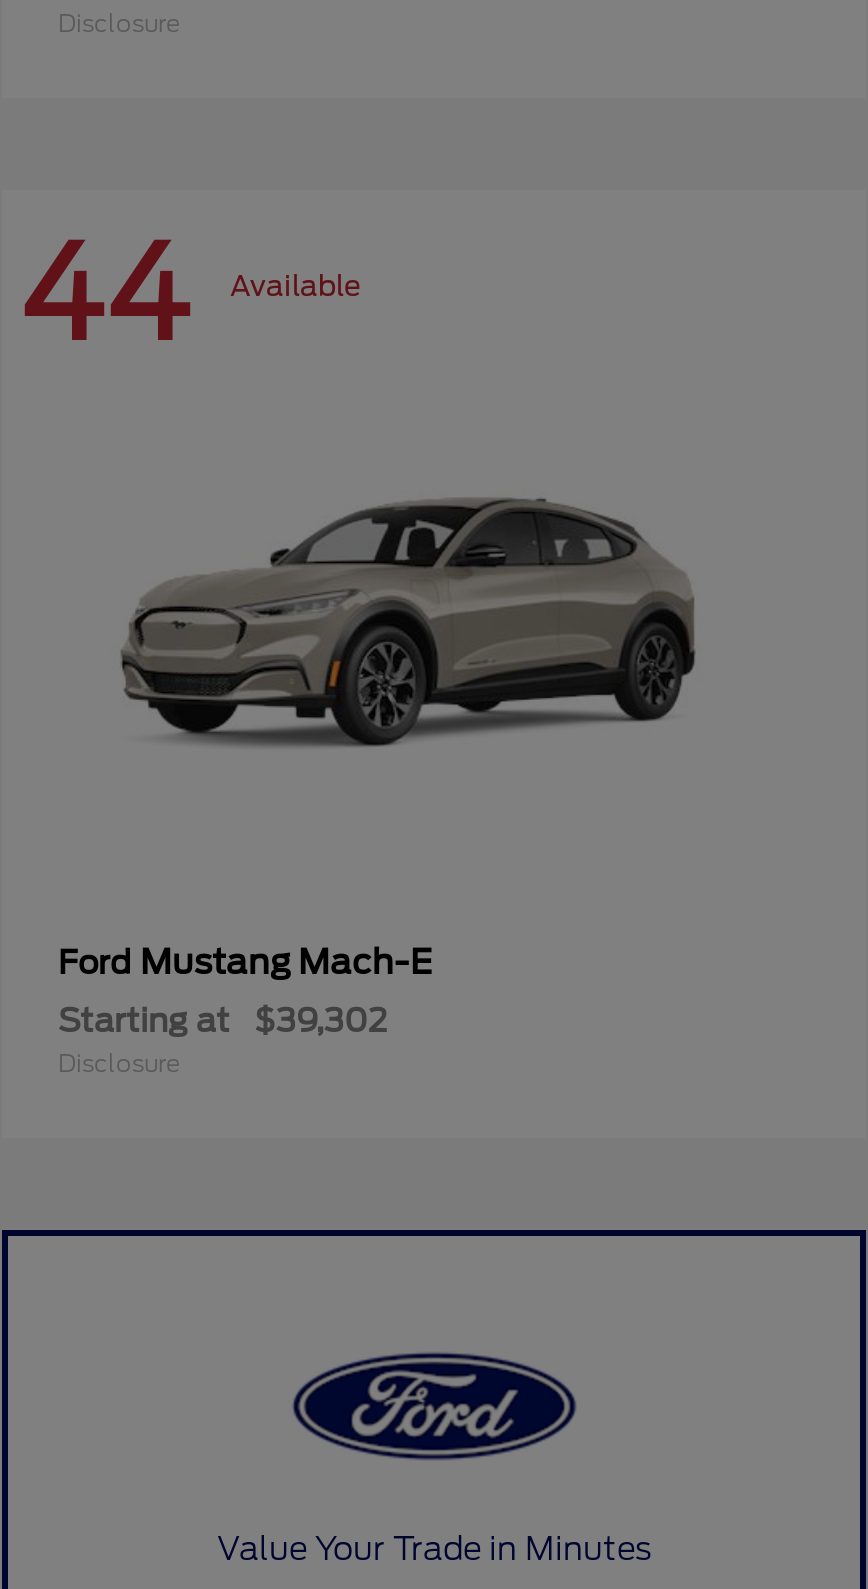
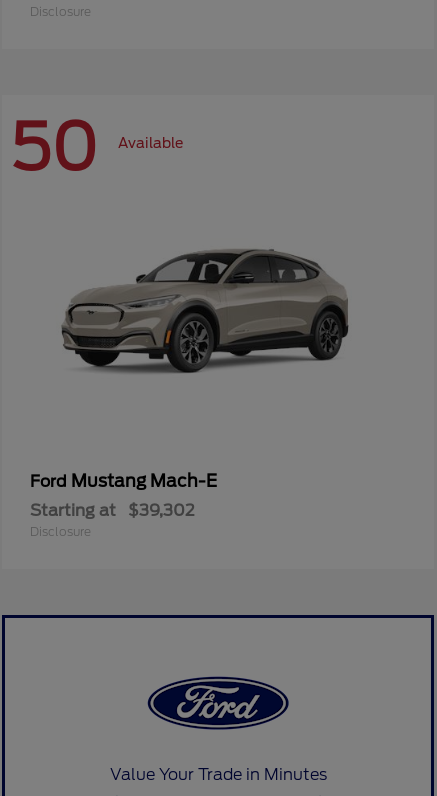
[18,218,360,370] 44 Available -> [10,109,183,185] 50 Available

